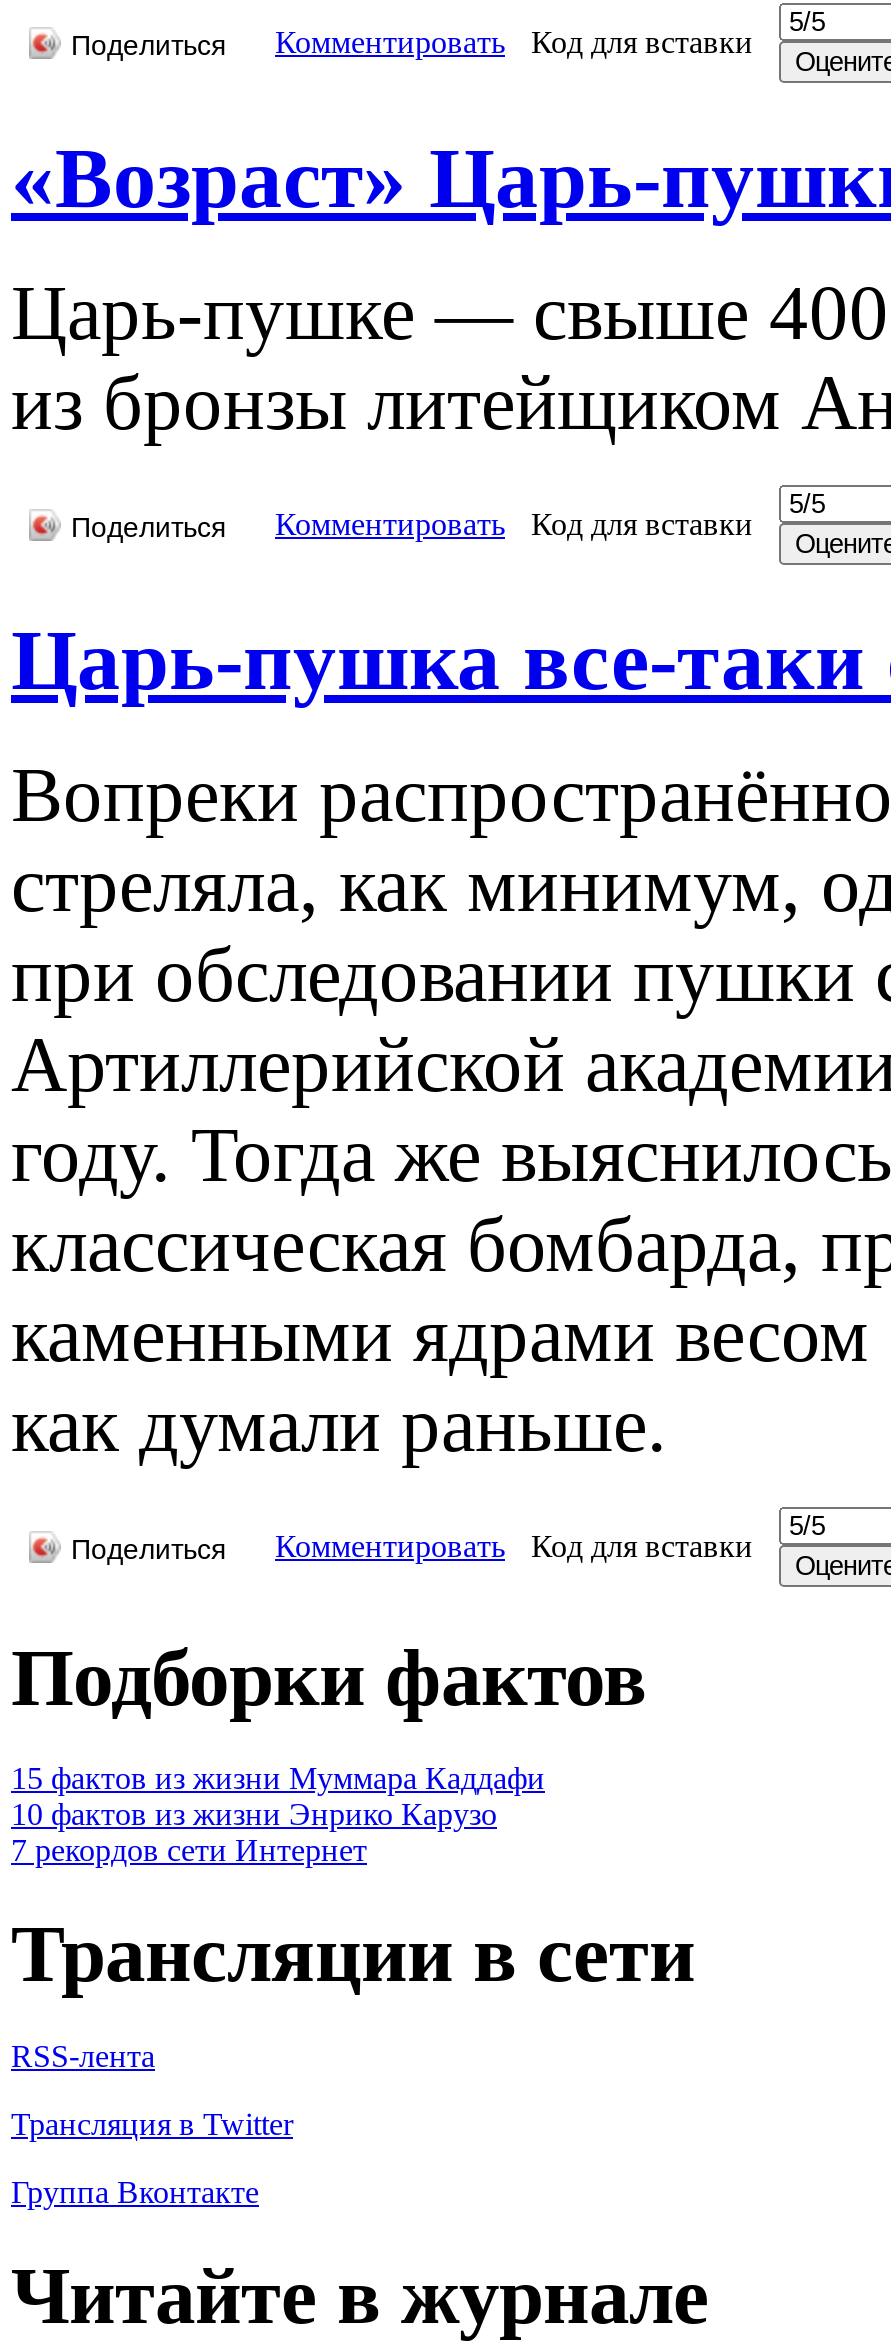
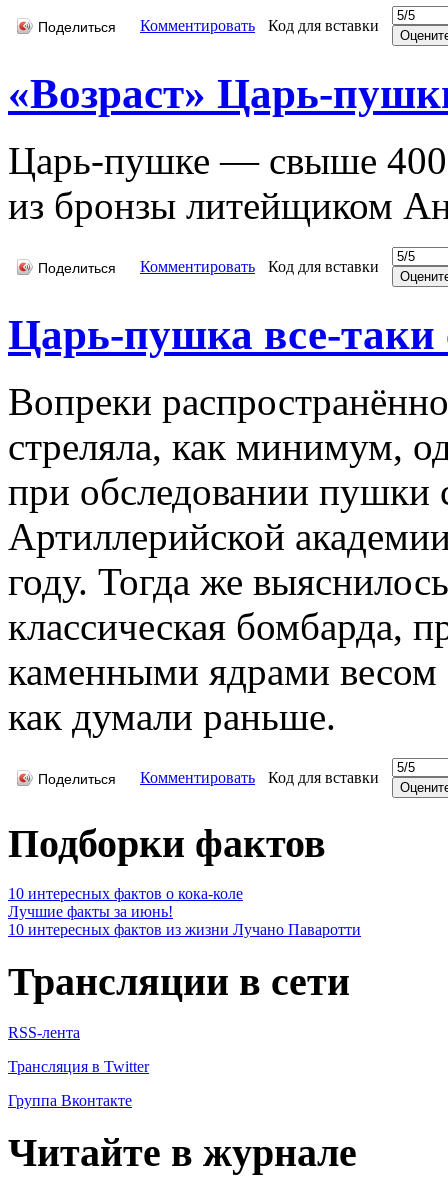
[11,1762,545,1868] 15 фактов из жизни Муммара Каддафи | 10 фактов из жизни Энрико Карузо | 7 рекордов сети Интернет -> [8,885,361,938] 10 интересных фактов о кока-коле | Лучшие факты за июнь! | 10 интересных фактов из жизни Лучано Паваротти

